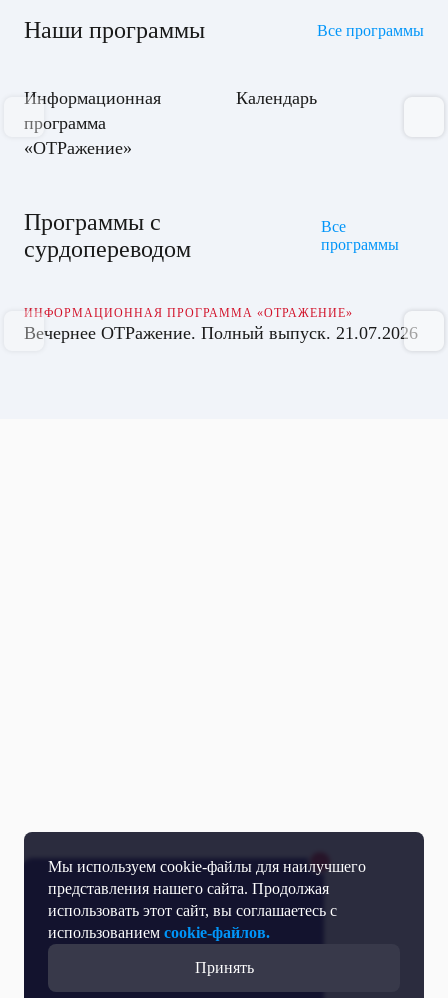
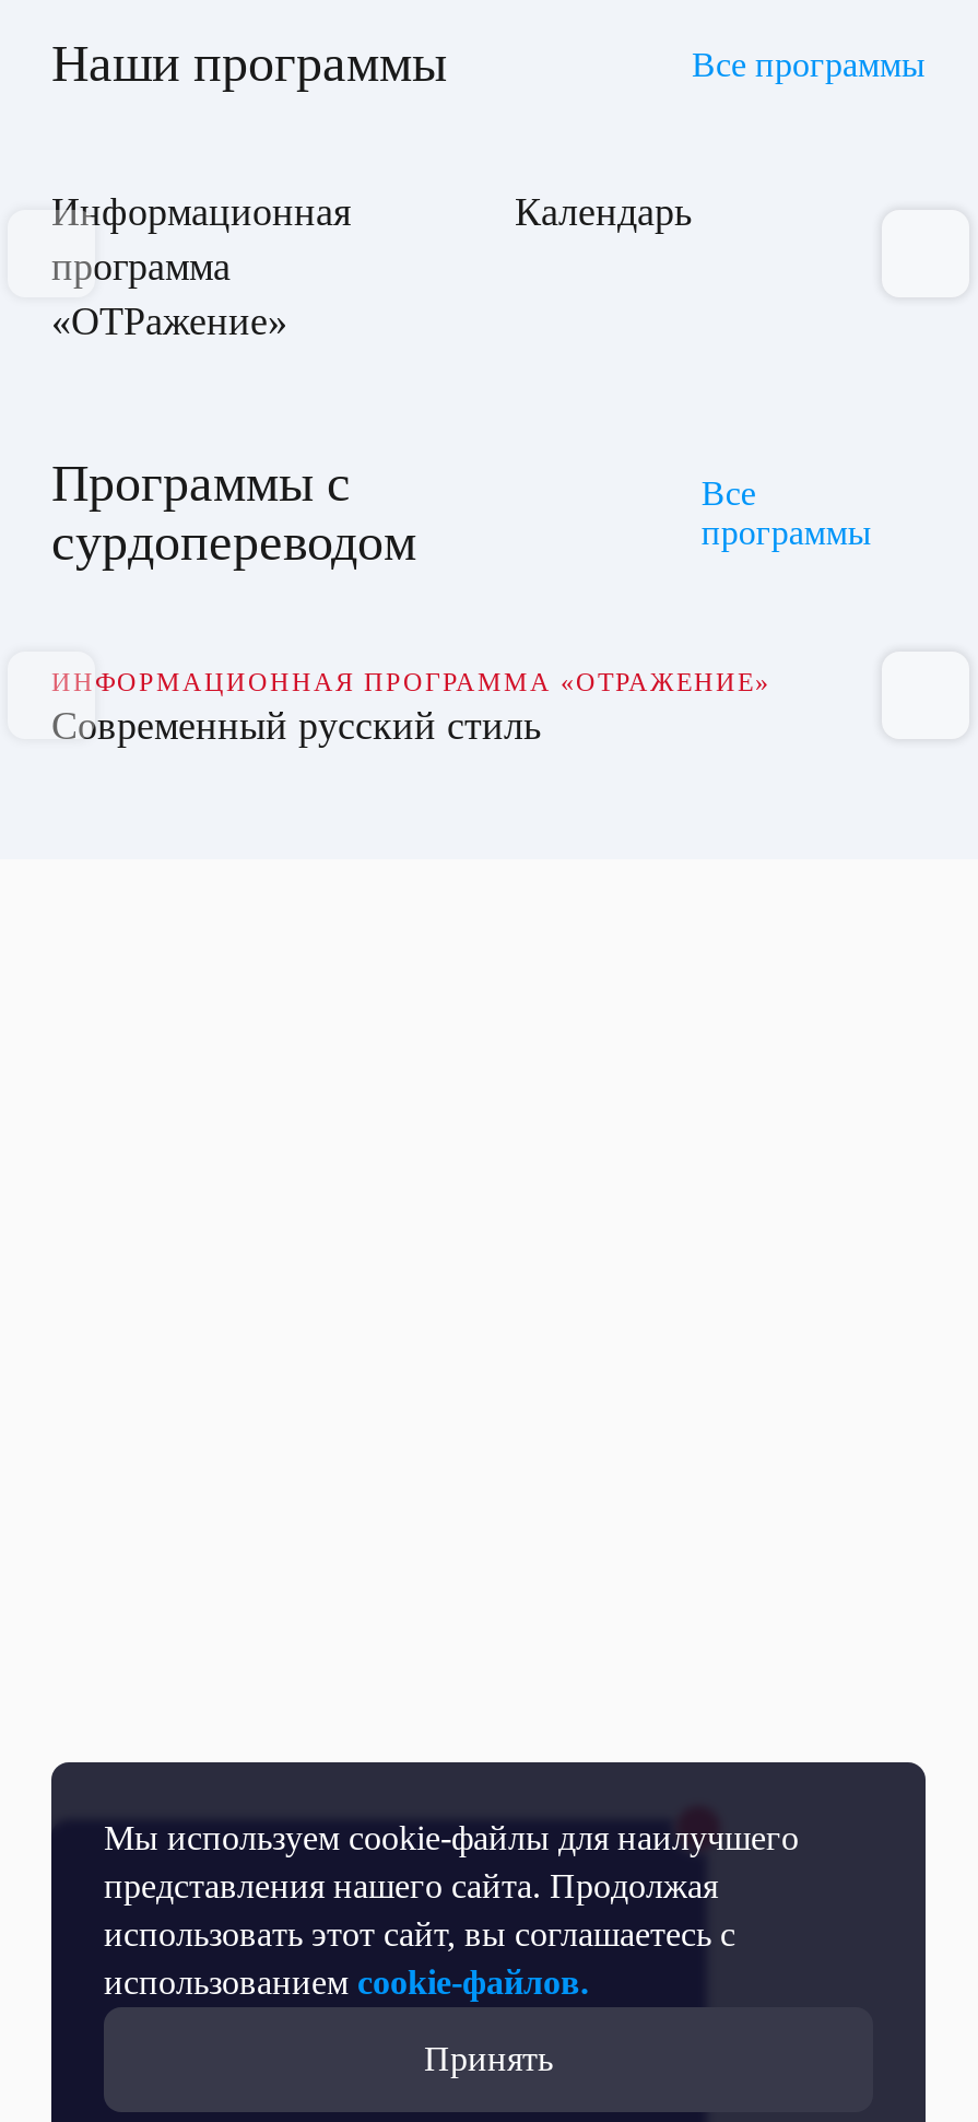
[24,323,418,343] Вечернее ОТРажение. Полный выпуск. 21.07.2026 -> [51,704,541,748] Современный русский стиль

